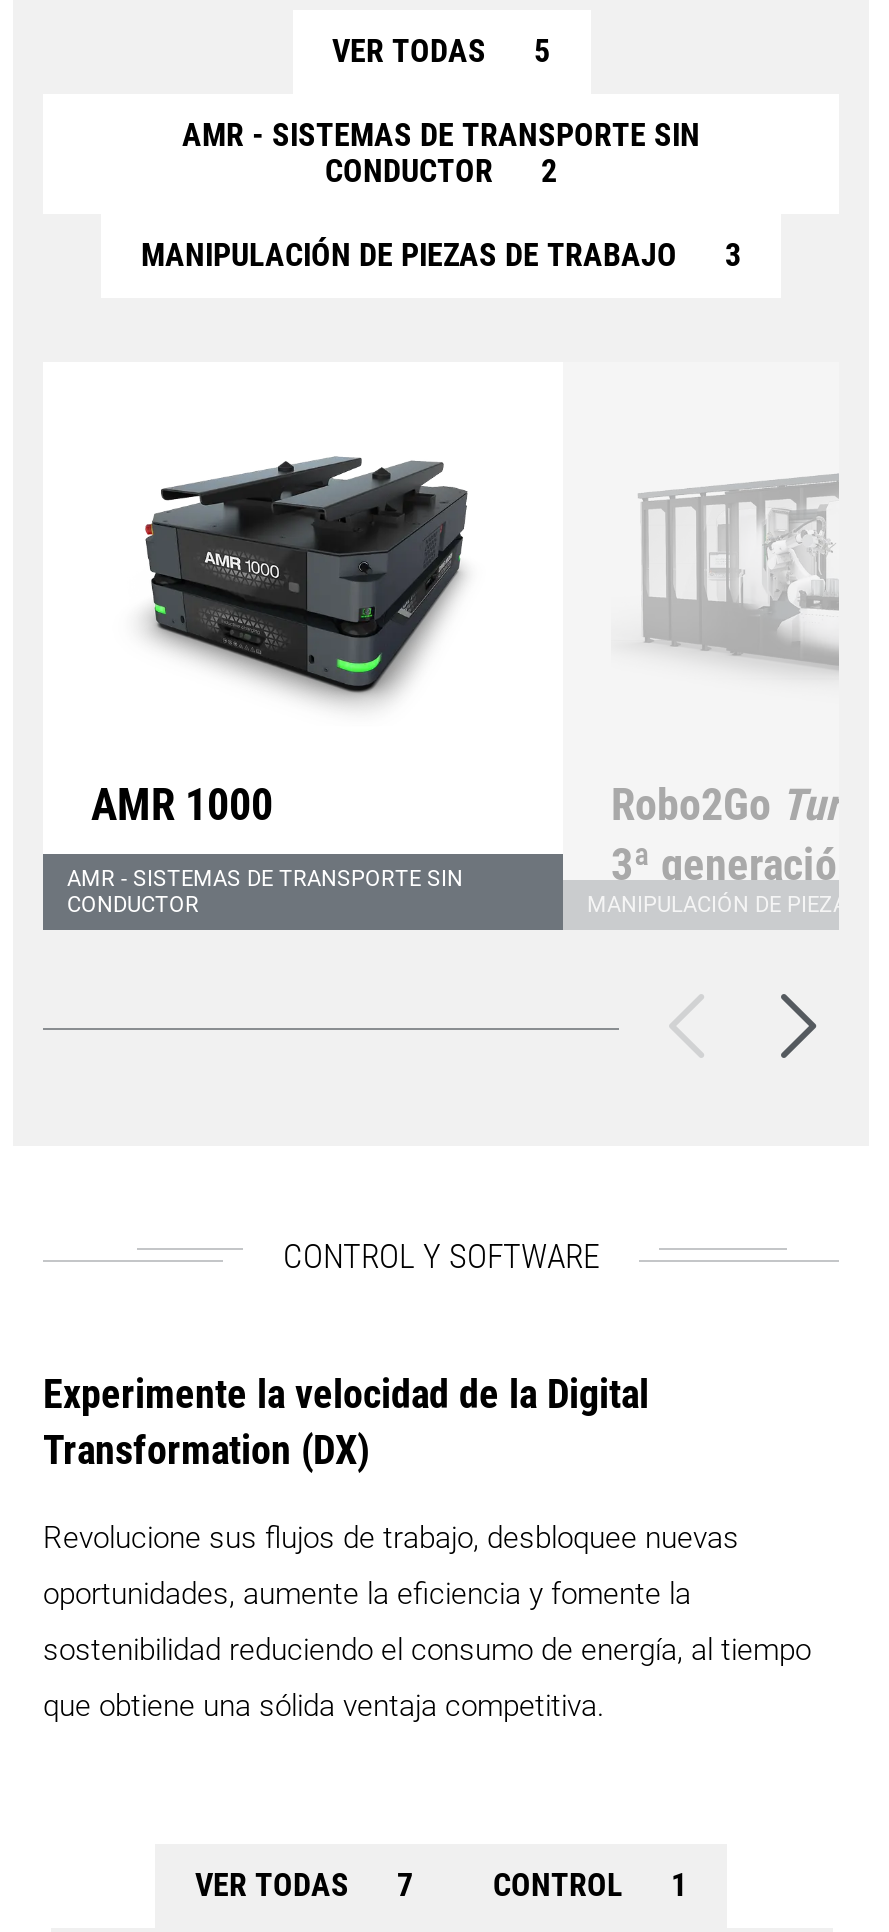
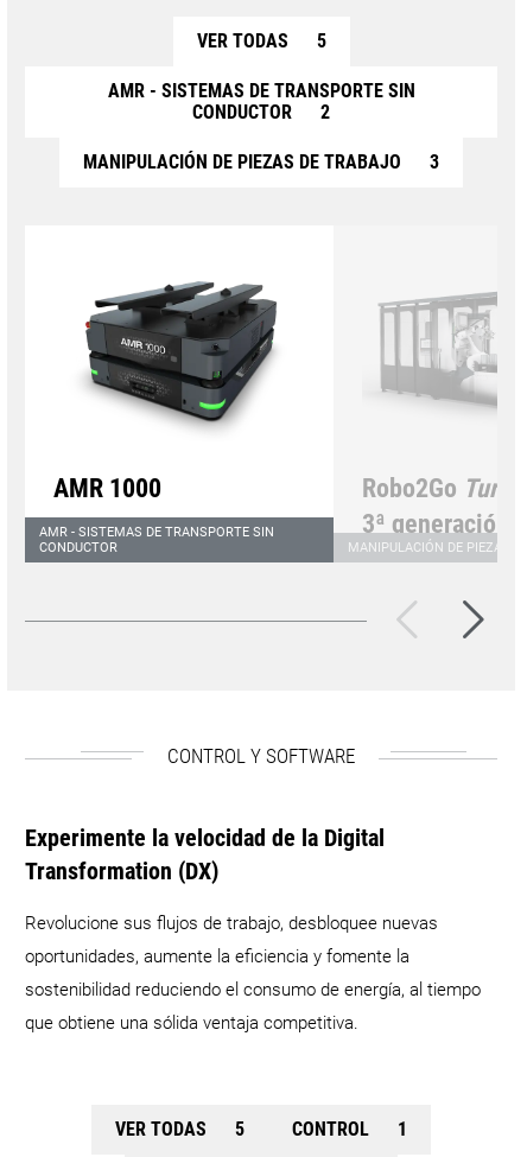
[195,1867,413,1905] VER TODAS 7 -> [115,1118,245,1141] VER TODAS 5

